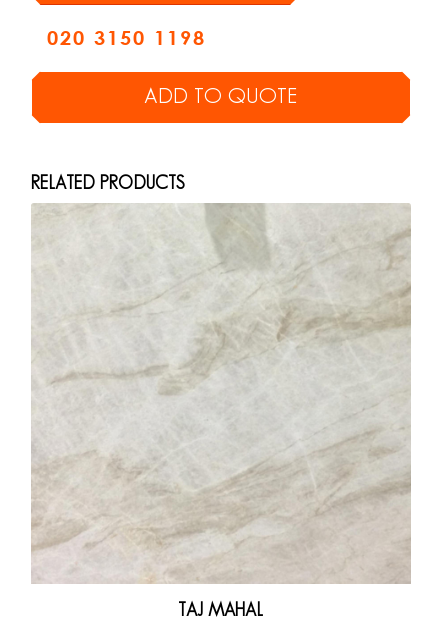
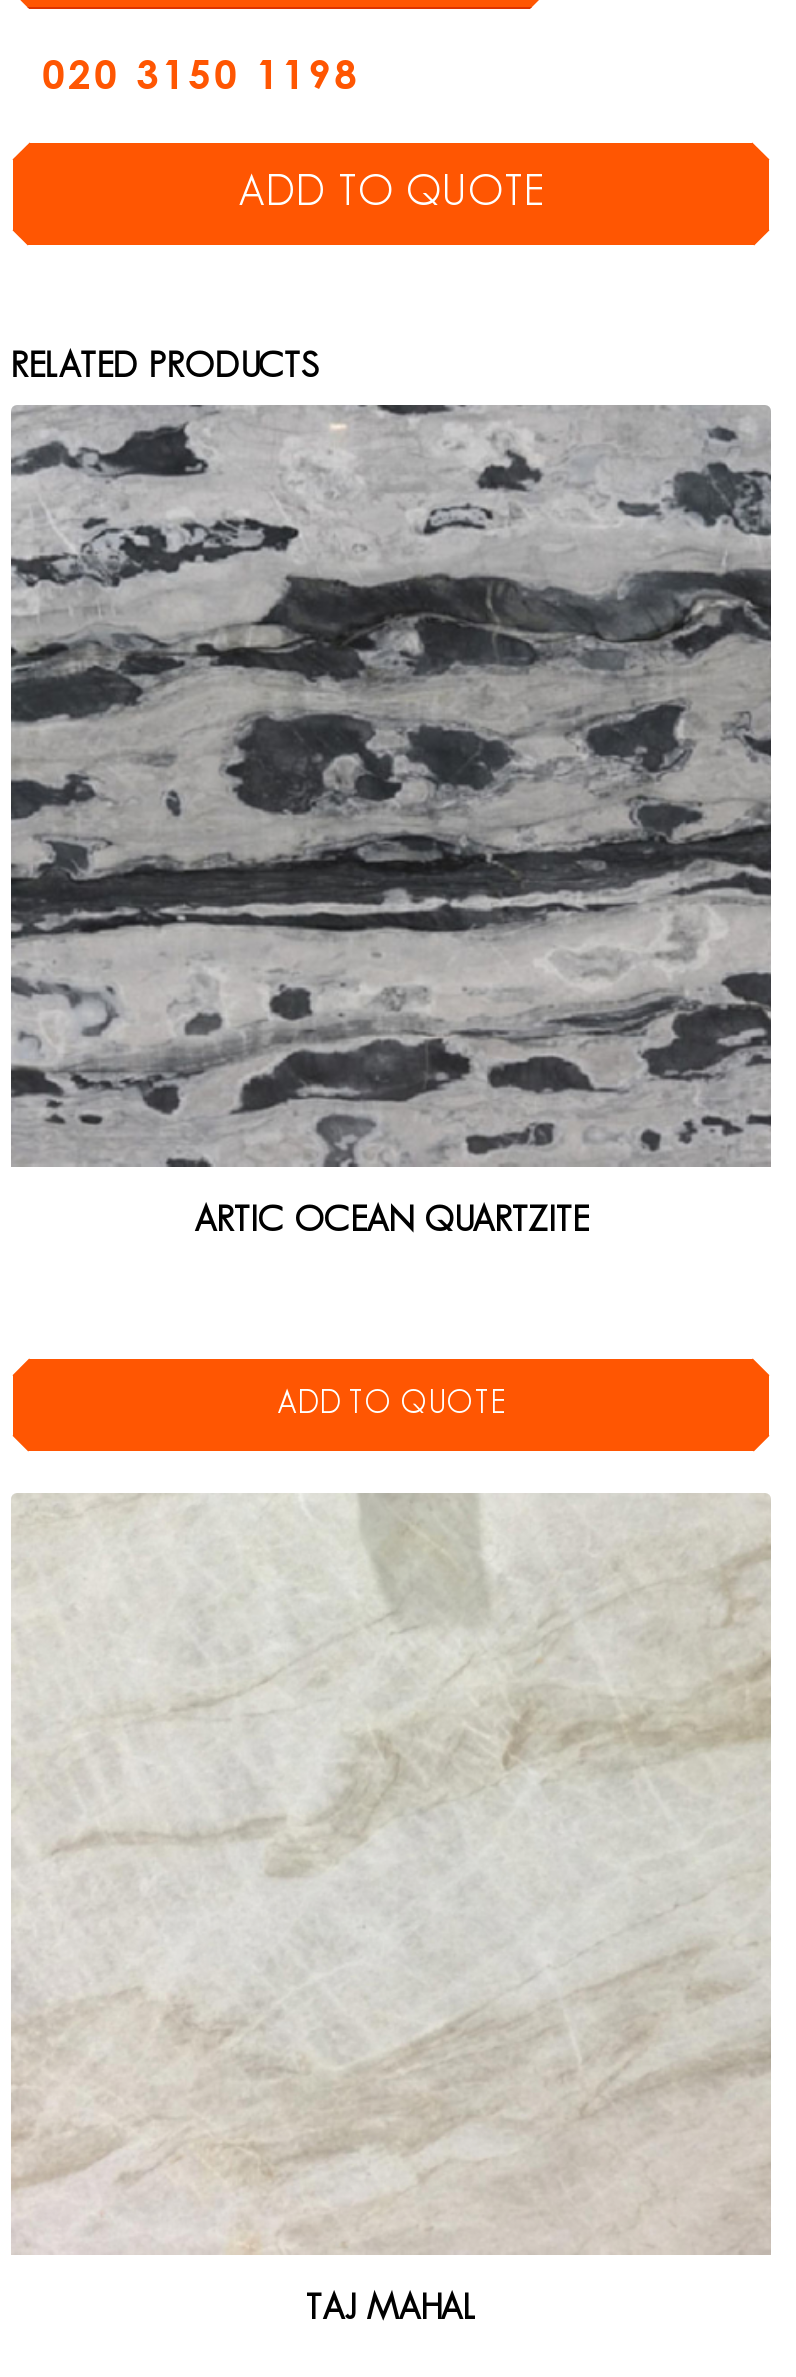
none -> [9,404,771,1238] [image] | ARTIC OCEAN QUARTZITE
none -> [277,1390,505,1420] ADD TO QUOTE

